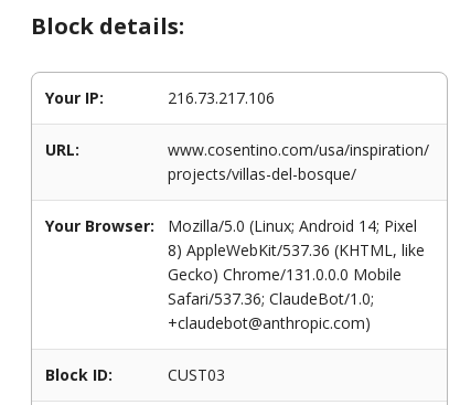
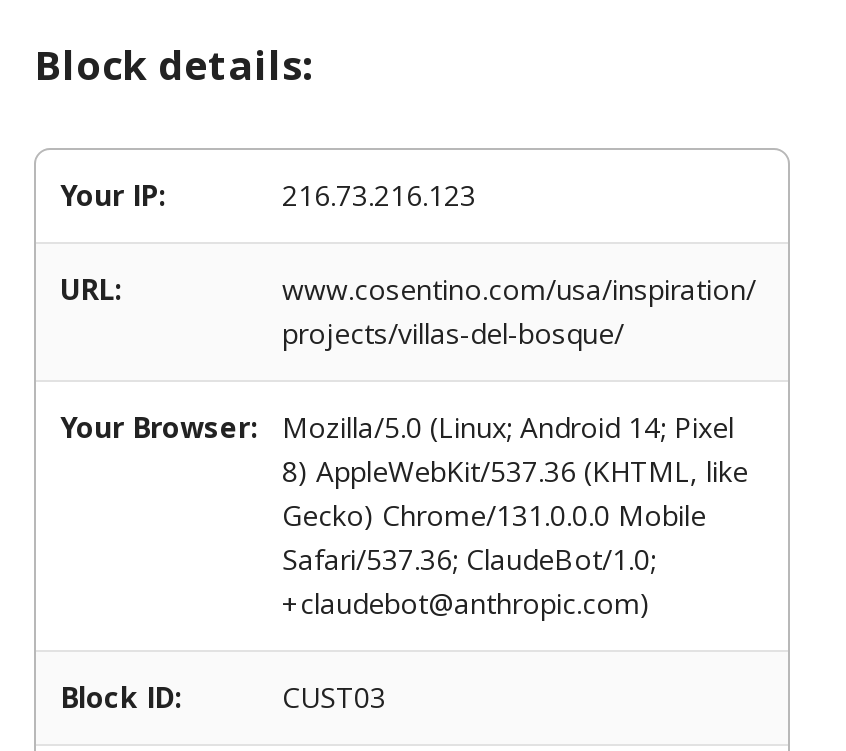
[168,87,275,108] 216.73.217.106 -> [282,176,476,214] 216.73.216.123

